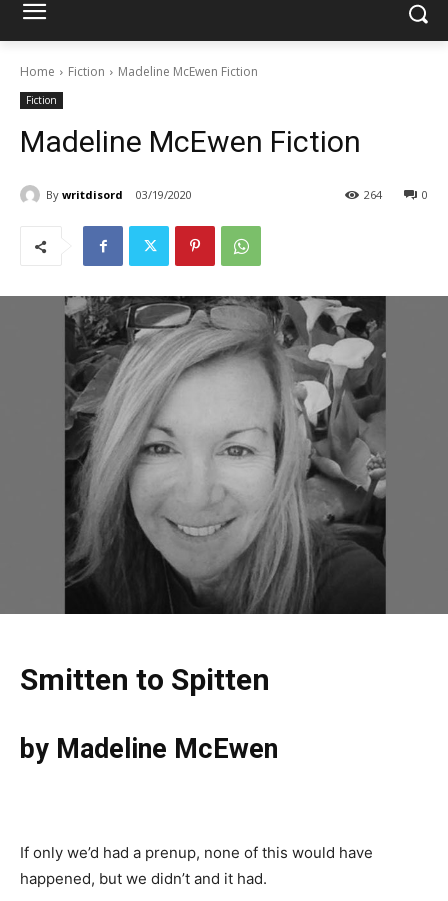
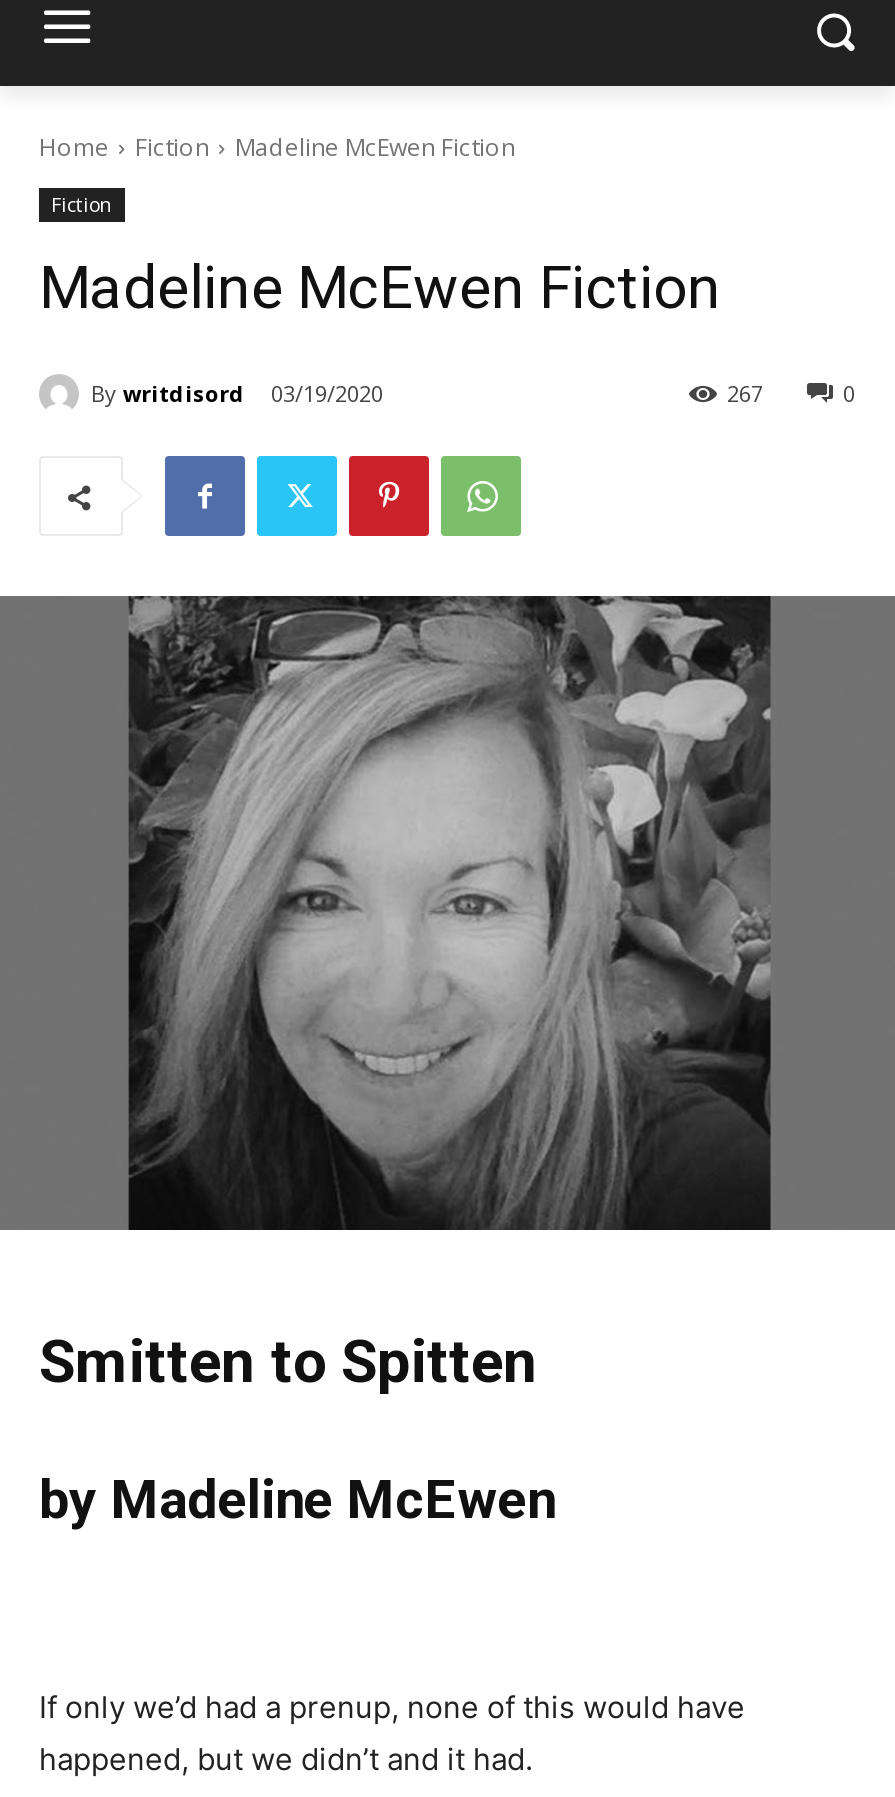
[364,187,382,202] 264 -> [727,378,763,408] 267

